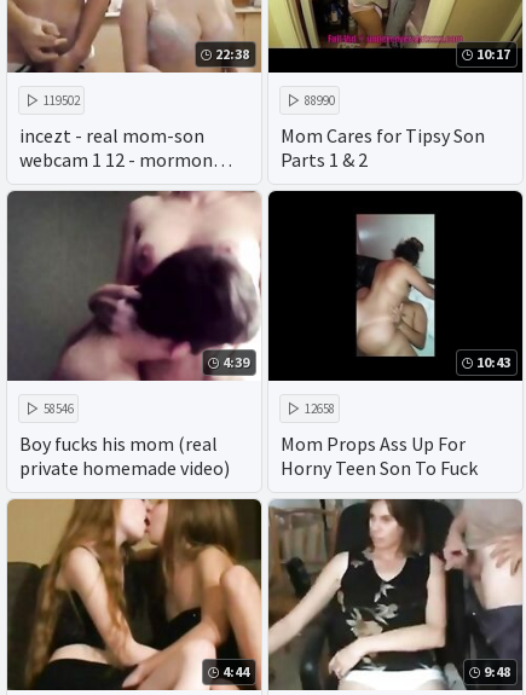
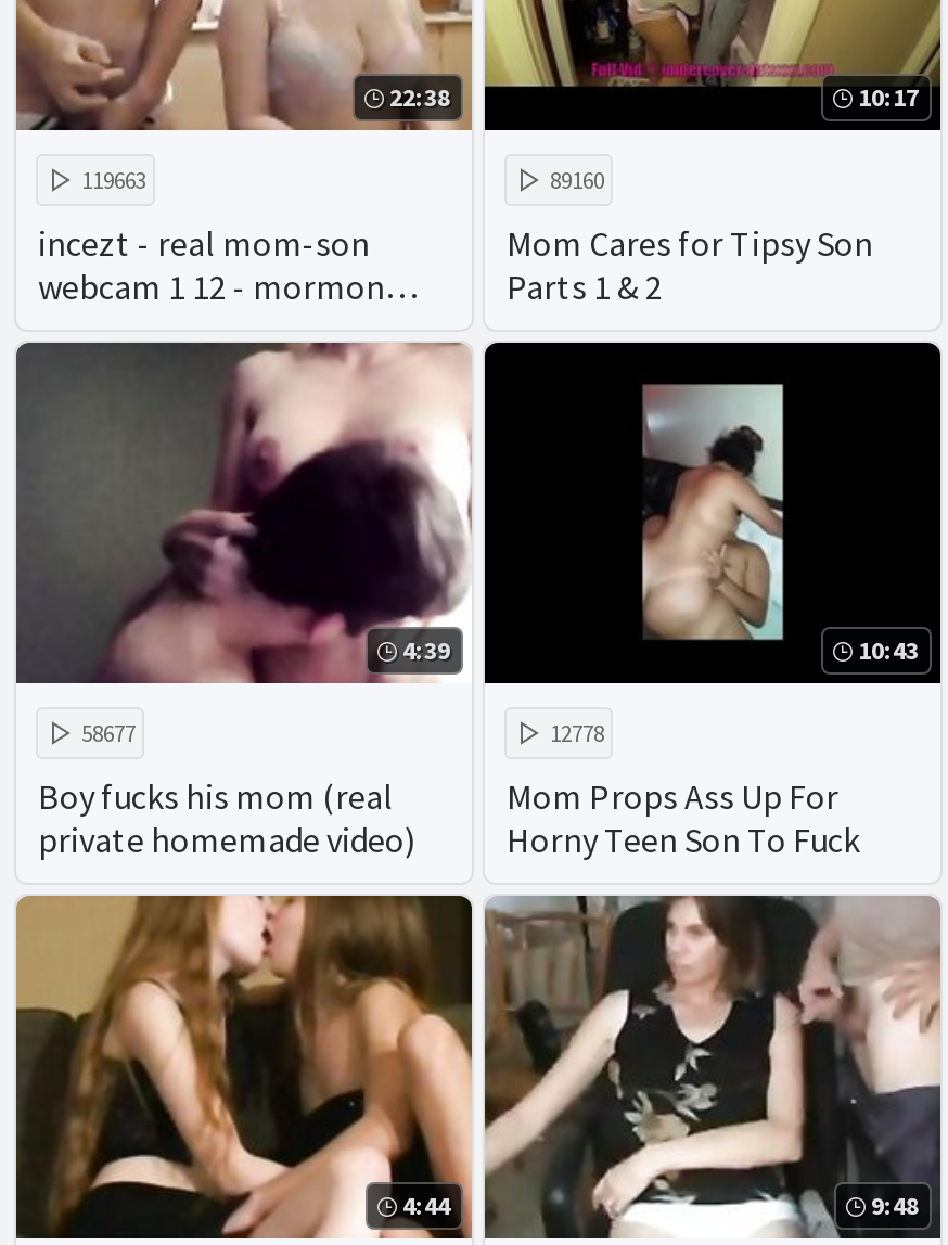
[44,91,80,108] 119502 -> [81,164,146,194] 119663
[305,91,335,108] 88990 -> [550,164,604,194] 89160
[44,400,74,417] 58546 -> [81,718,136,748] 58677
[305,400,335,417] 12658 -> [550,718,604,748] 12778

